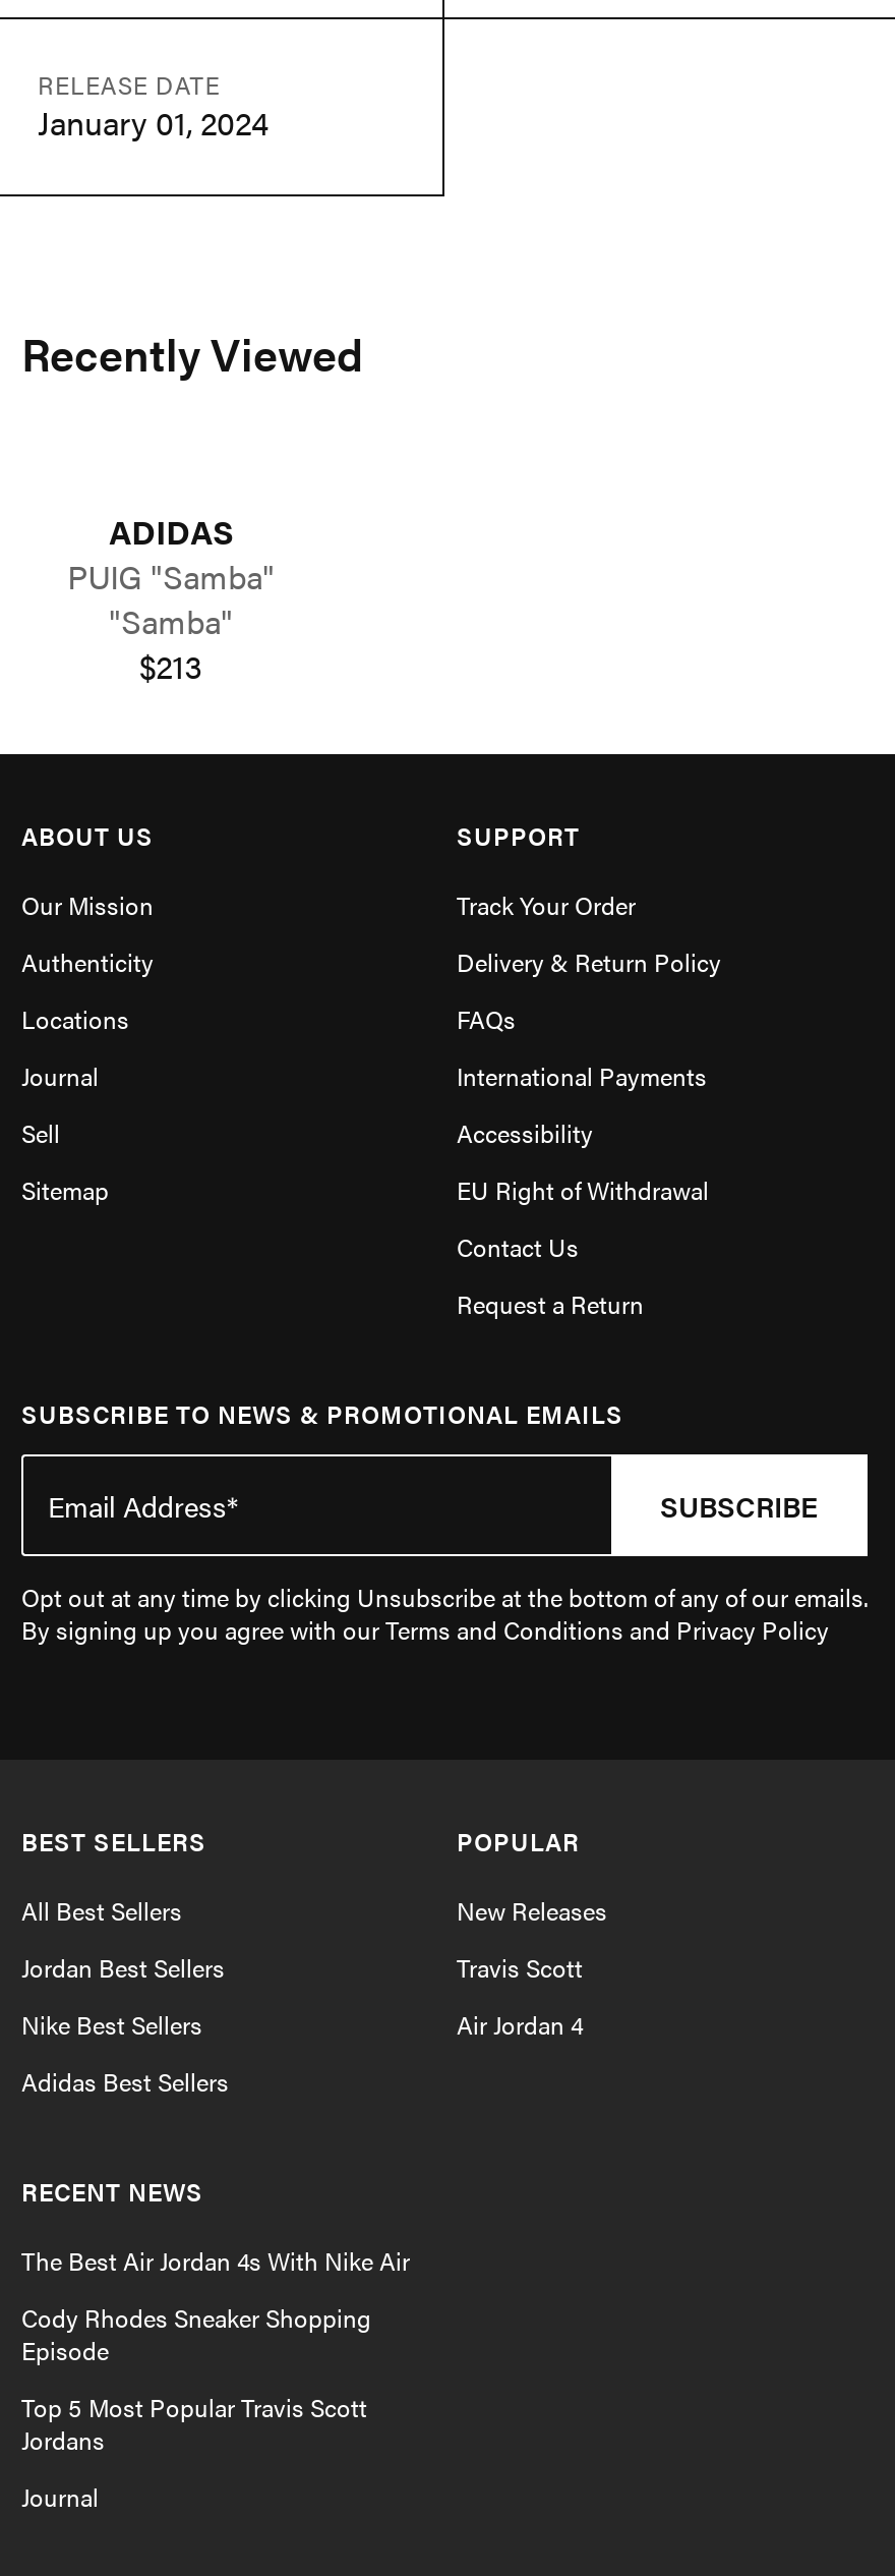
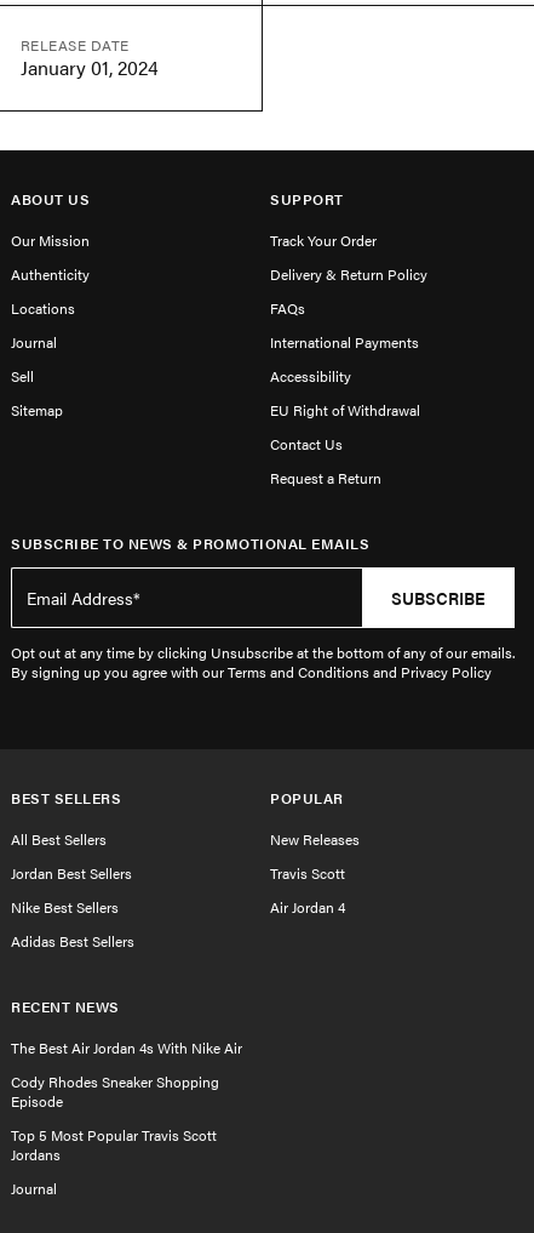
[21,321,363,689] Recently Viewed | ADIDAS | PUIG "Samba" | "Samba" | $213 -> none

